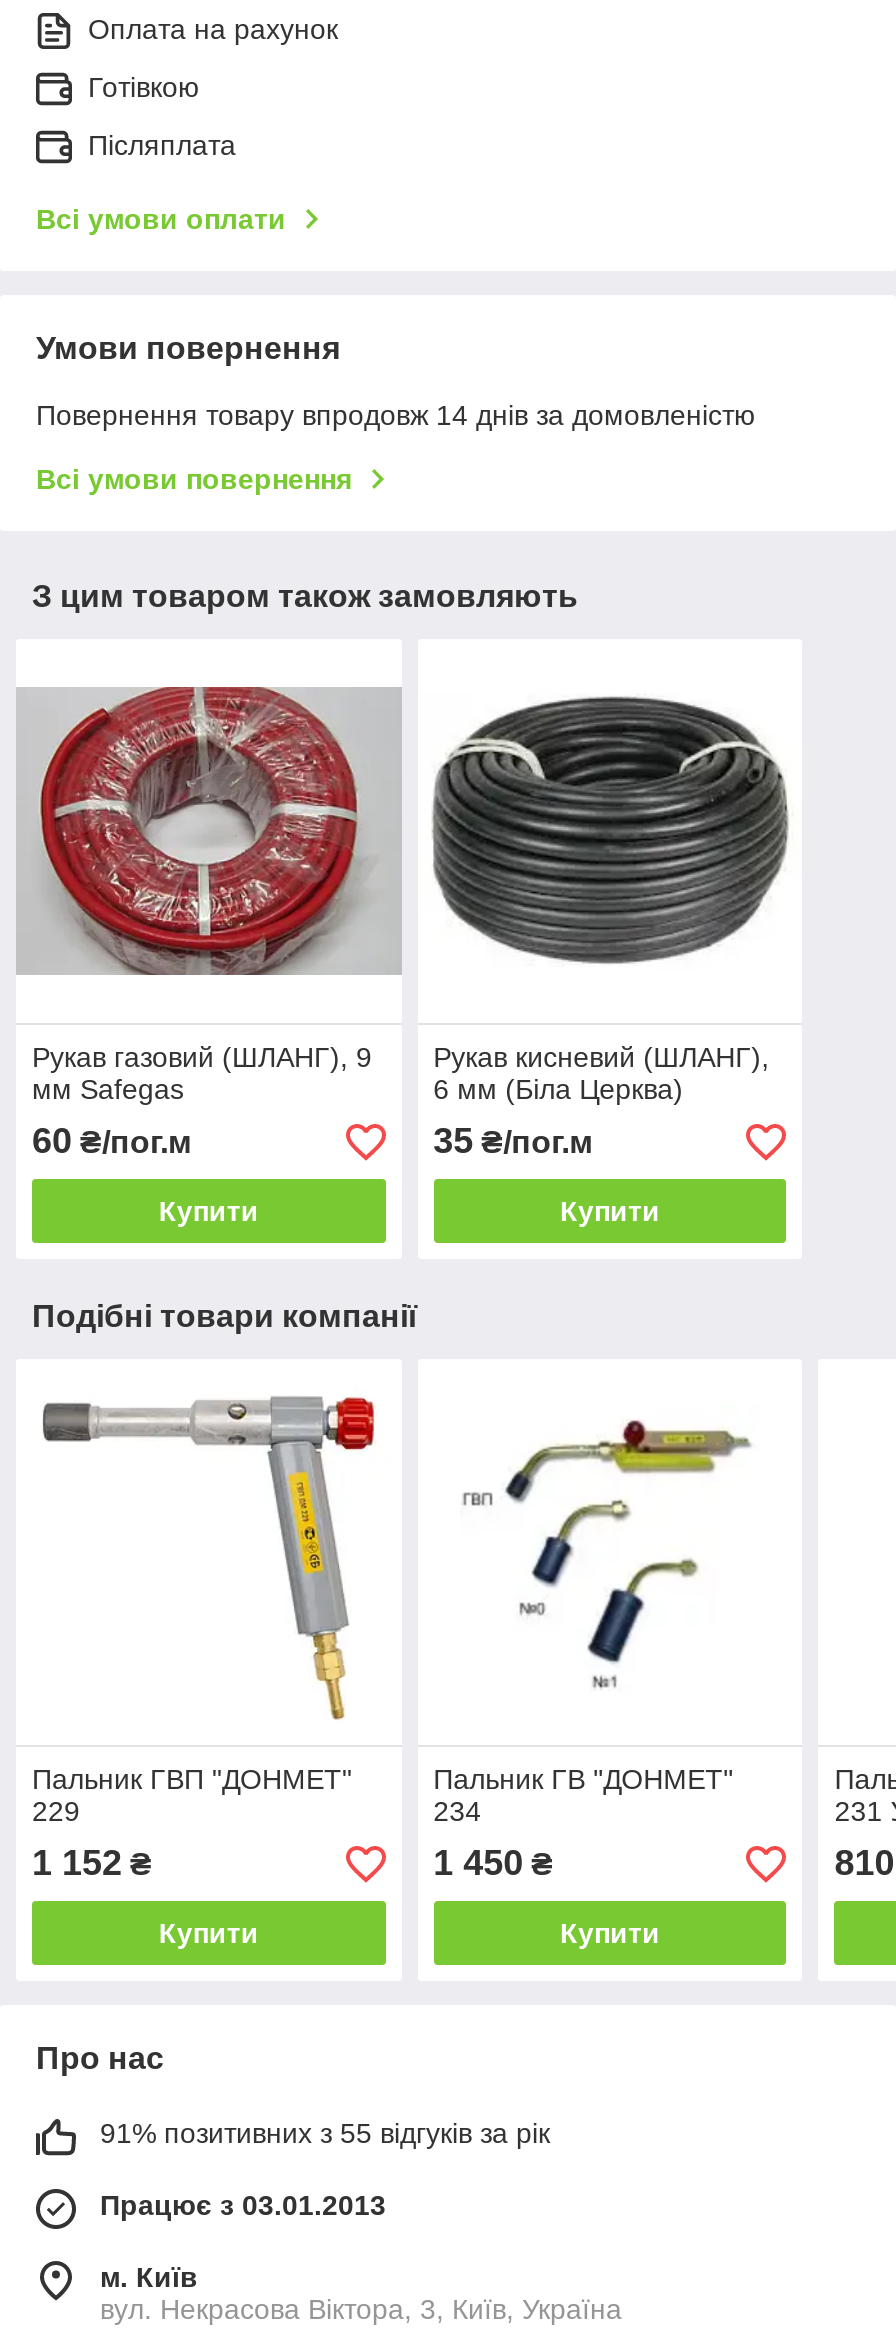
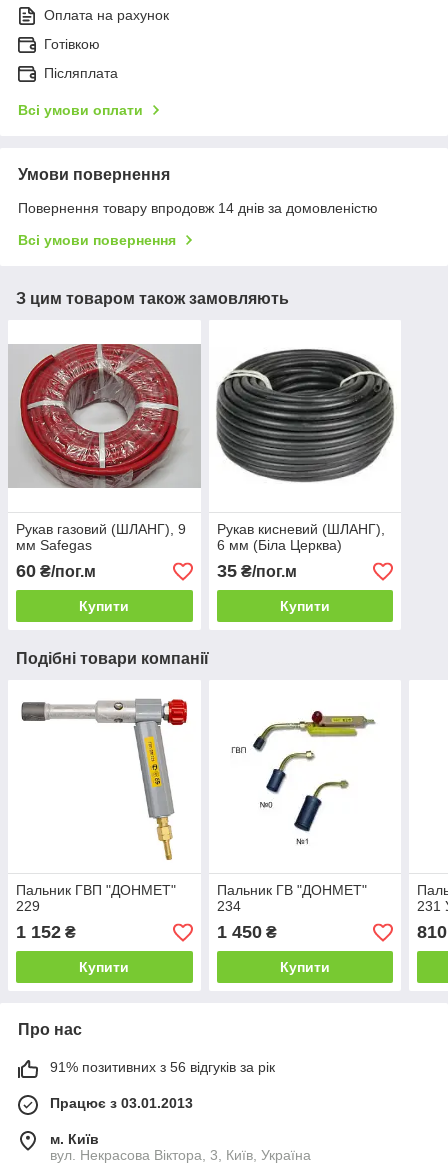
[100,2117,550,2149] 91% позитивних з 55 відгуків за рік -> [50,1059,275,1075] 91% позитивних з 56 відгуків за рік

